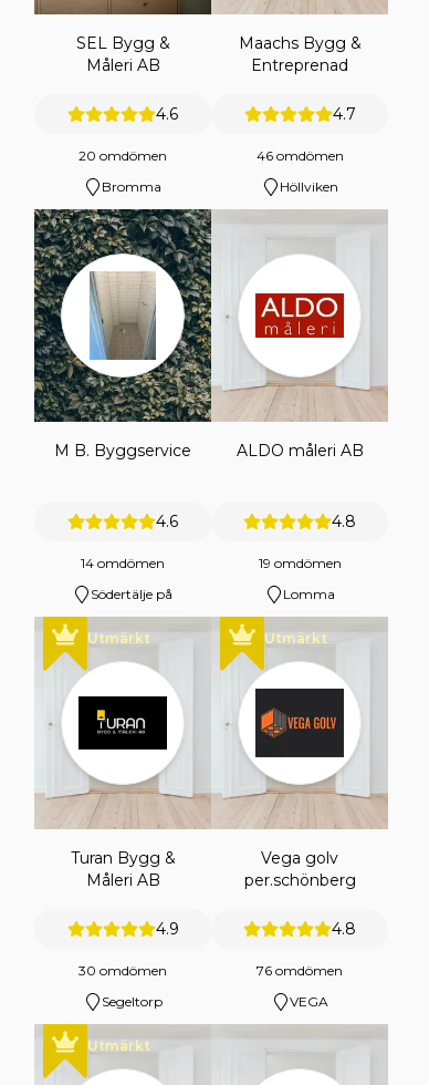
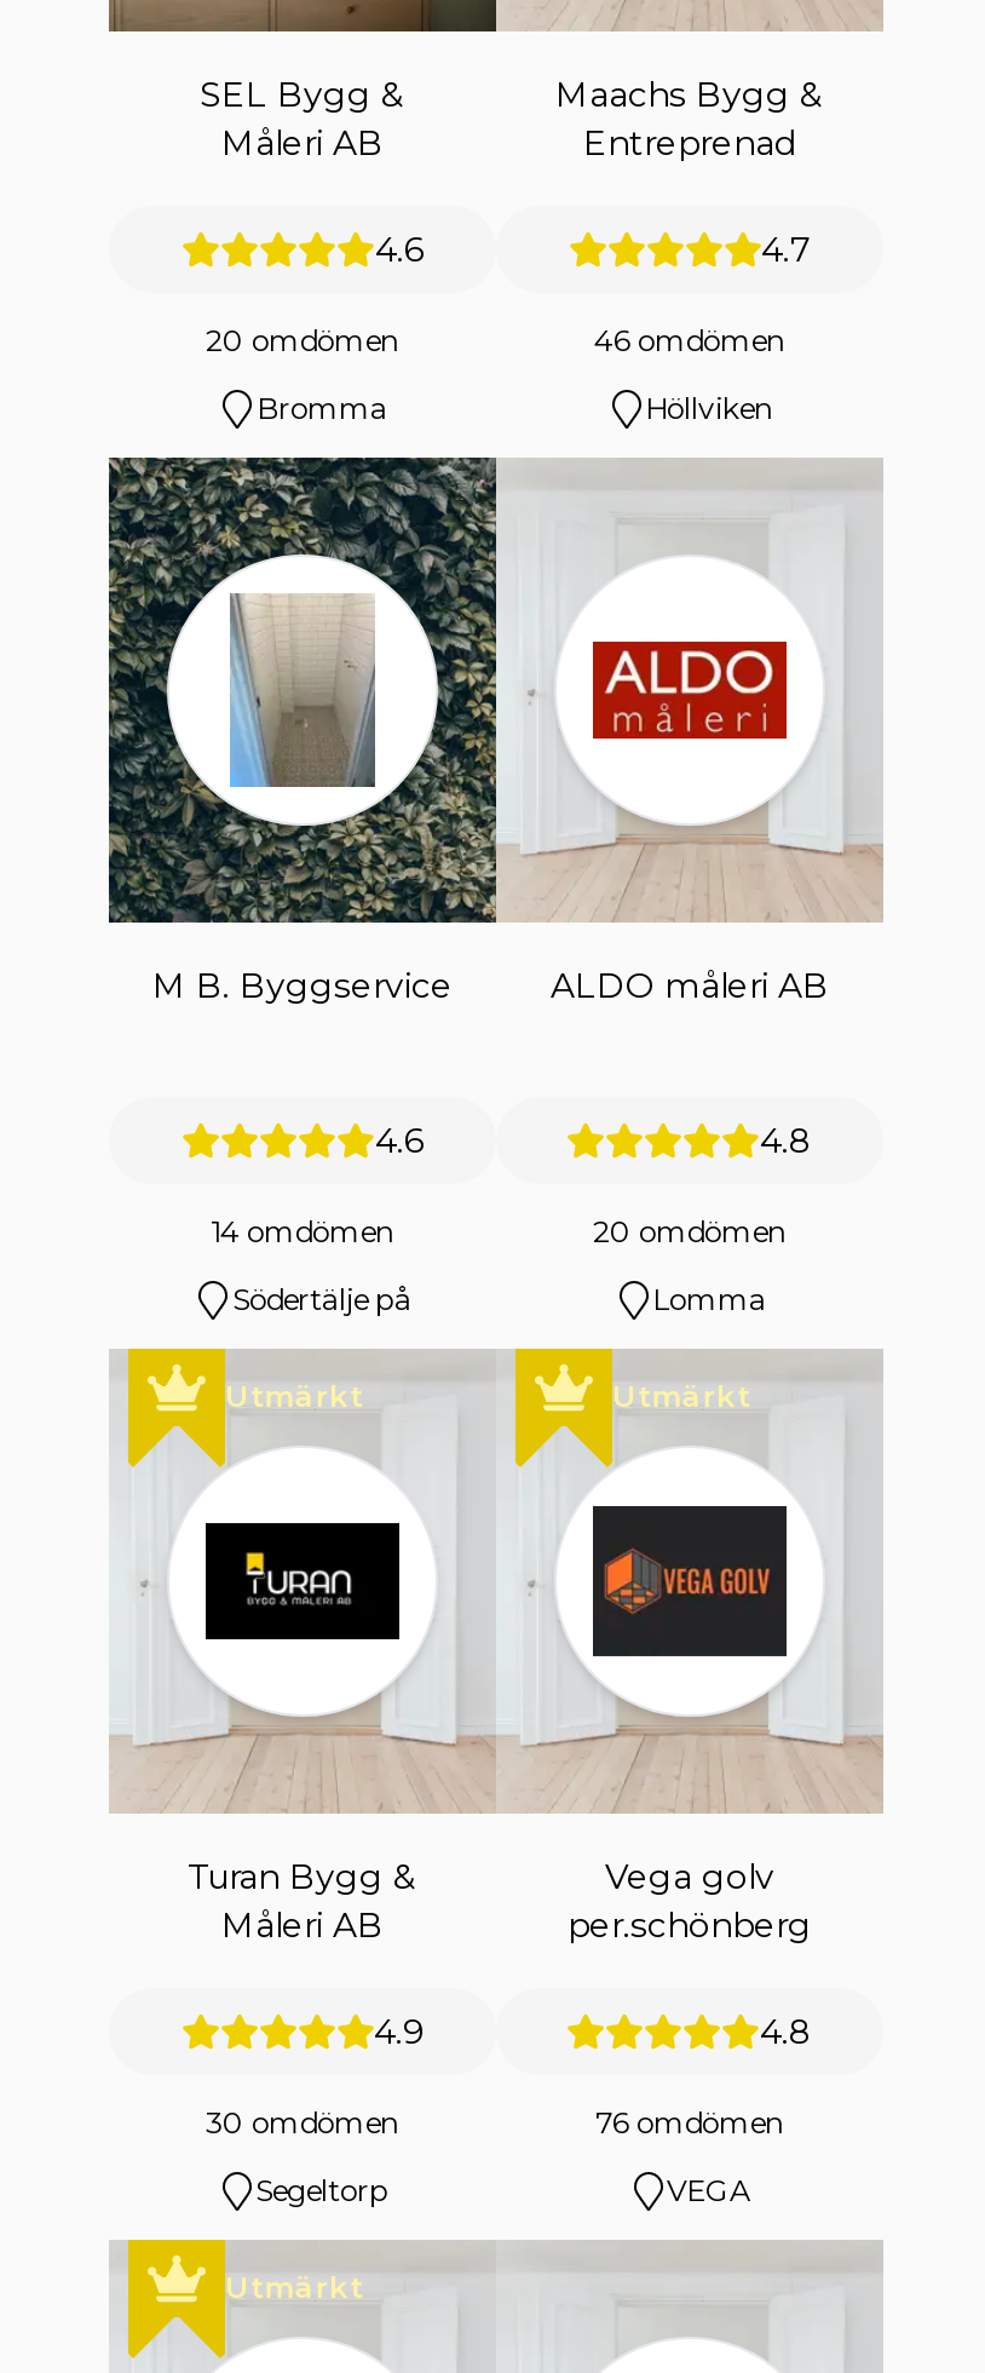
[258,555,341,571] 19 omdömen -> [593,1213,787,1249] 20 omdömen

